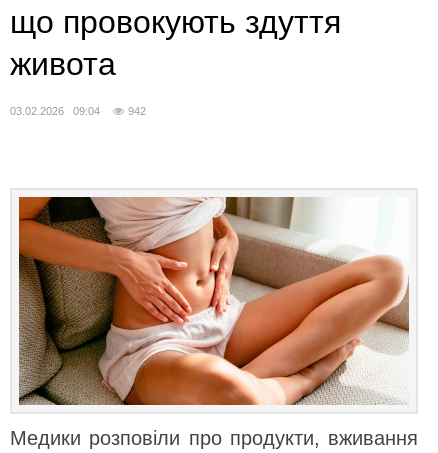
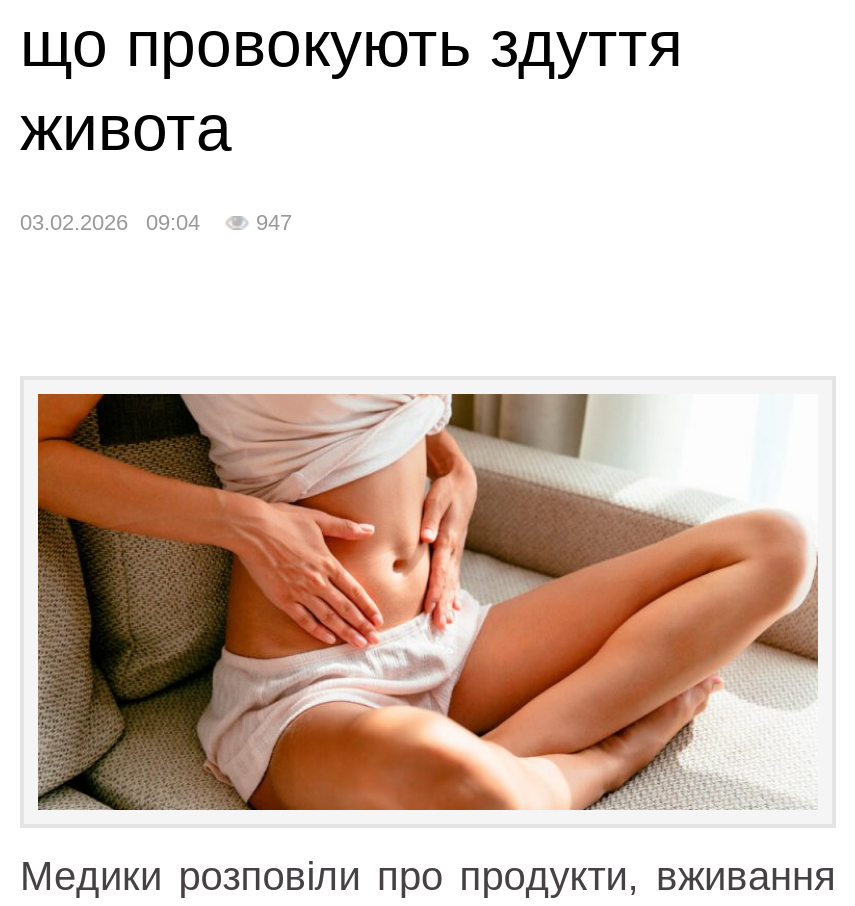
[10,105,146,117] 03.02.2026 09:04 942 -> [20,210,292,234] 03.02.2026 09:04 947

